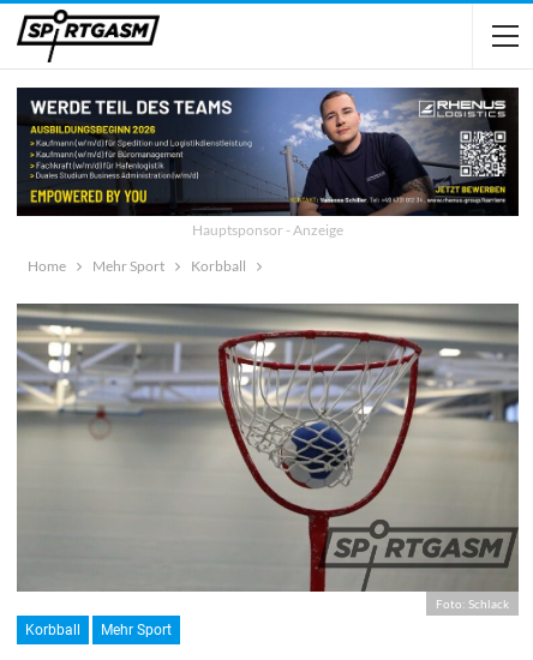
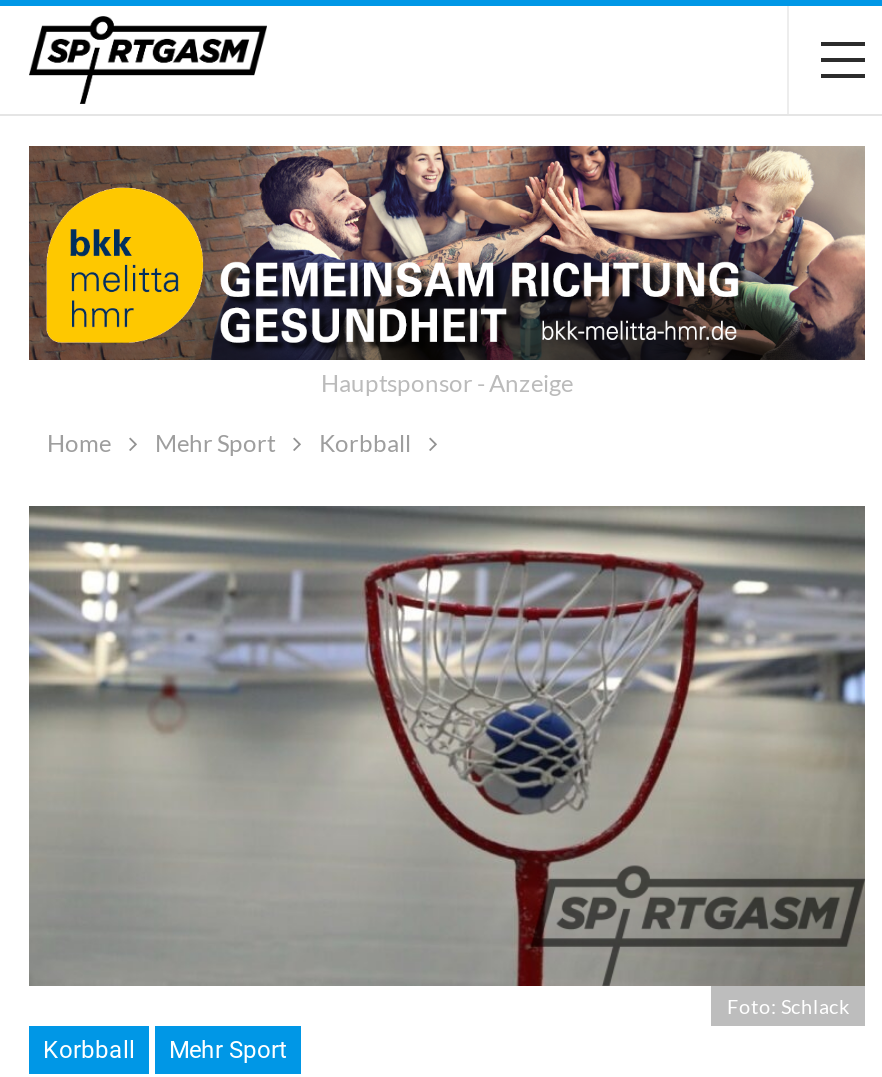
[17,86,520,216] [image] -> [29,144,867,360] [image]

